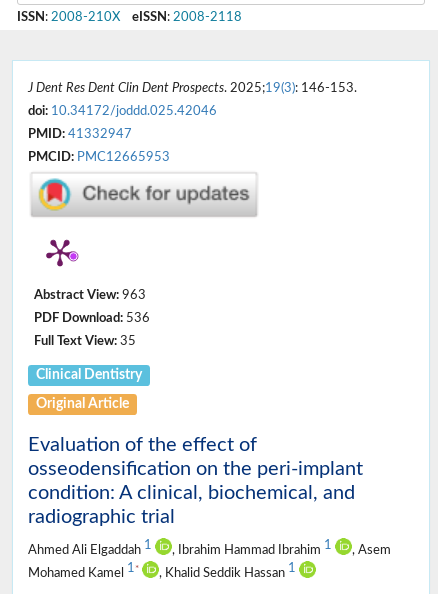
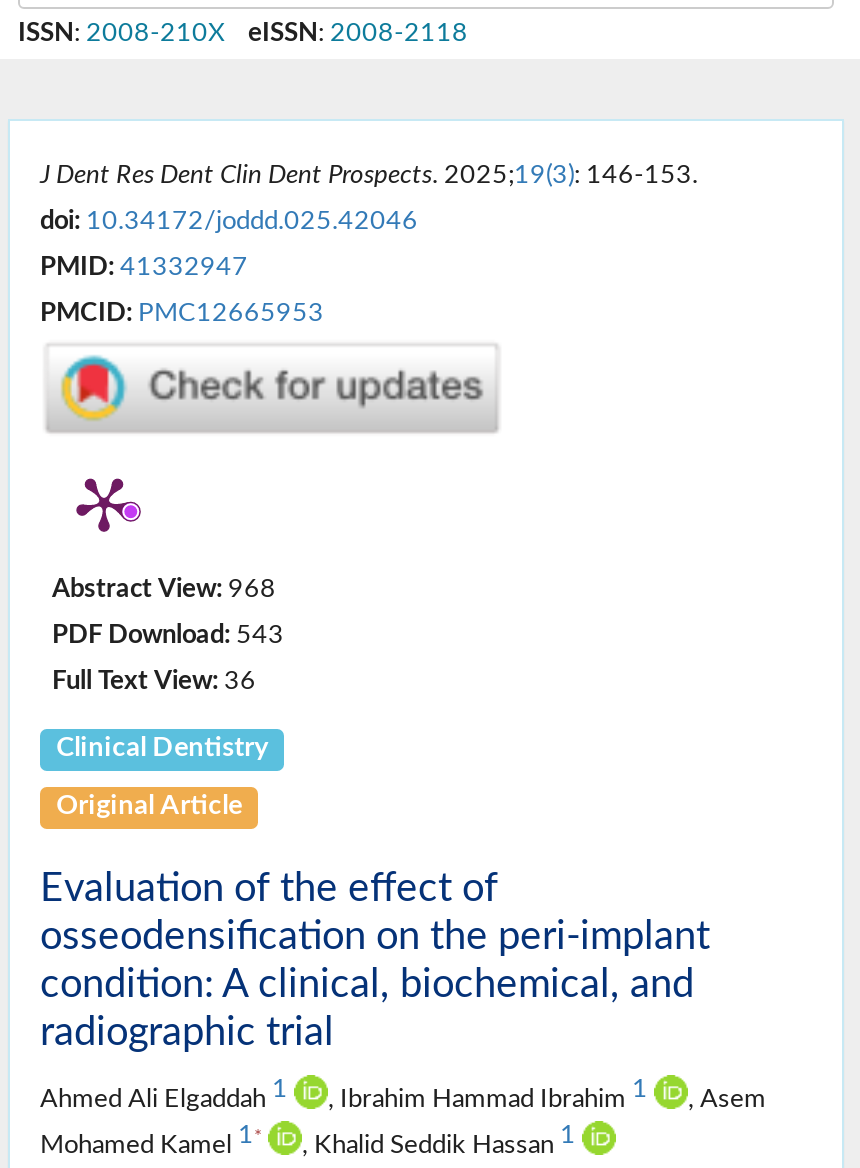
[34,289,146,301] Abstract View: 963 -> [52,577,276,601] Abstract View: 968
[34,312,150,324] PDF Download: 536 -> [52,623,284,647] PDF Download: 543
[34,335,136,347] Full Text View: 35 -> [52,669,256,693] Full Text View: 36

